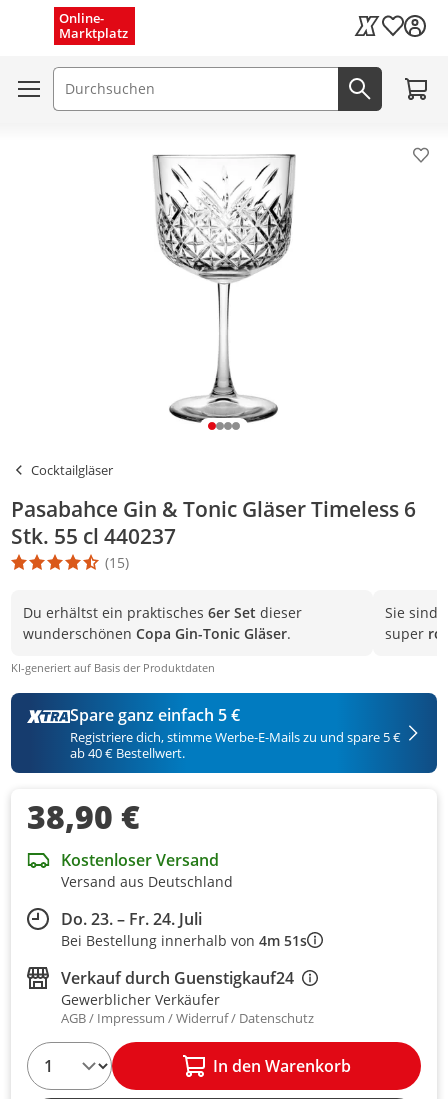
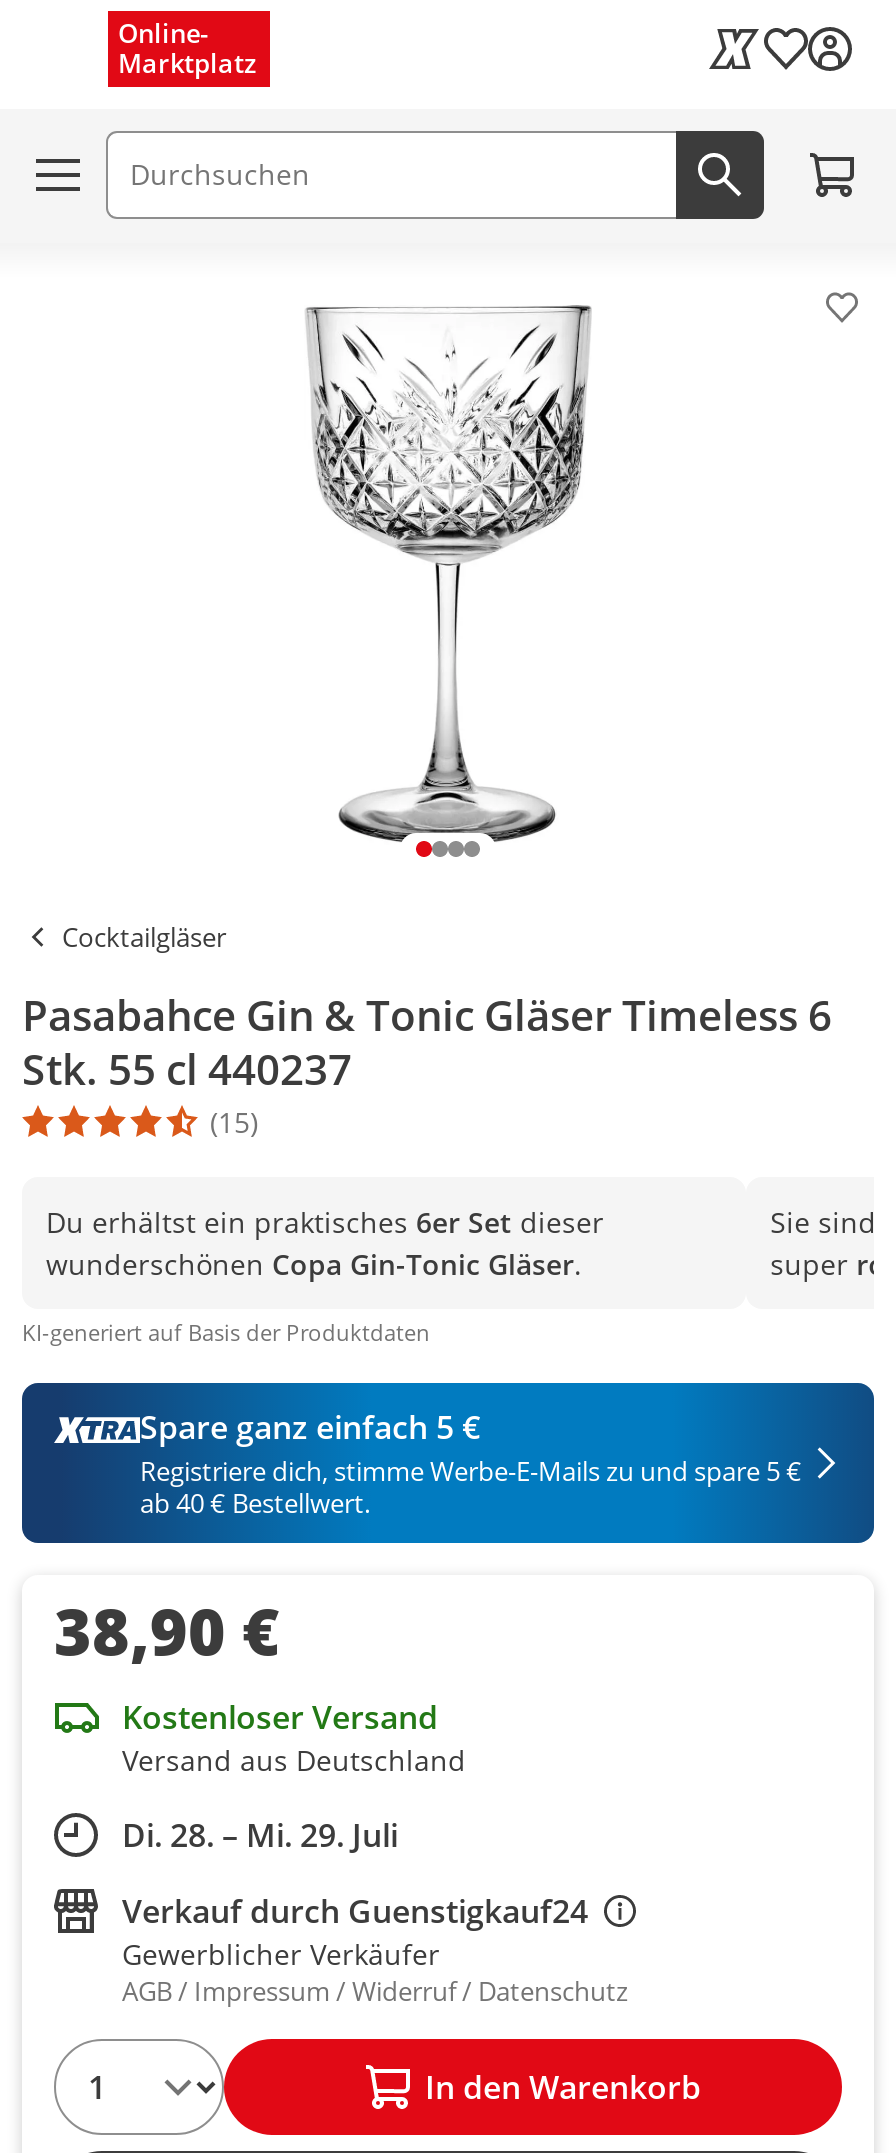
[61,908,307,950] Do. 23. – Fr. 24. Juli | Bei Bestellung innerhalb von 4m 51s -> [122,1813,398,1857] Di. 28. – Mi. 29. Juli

